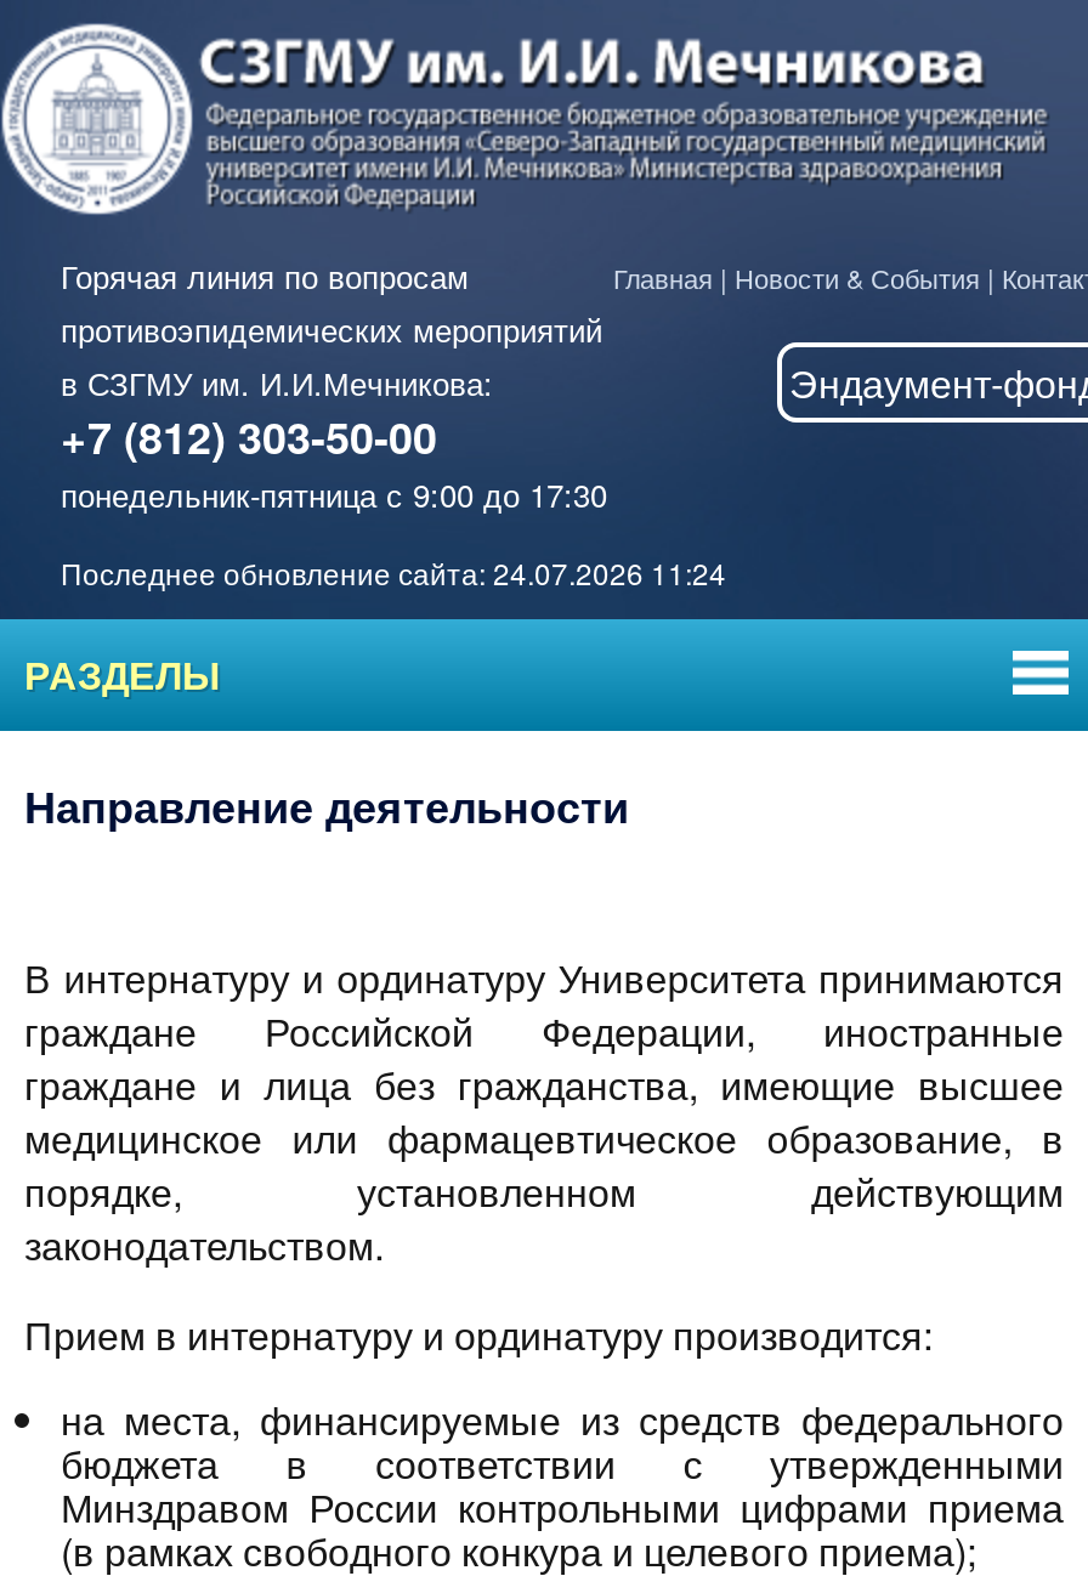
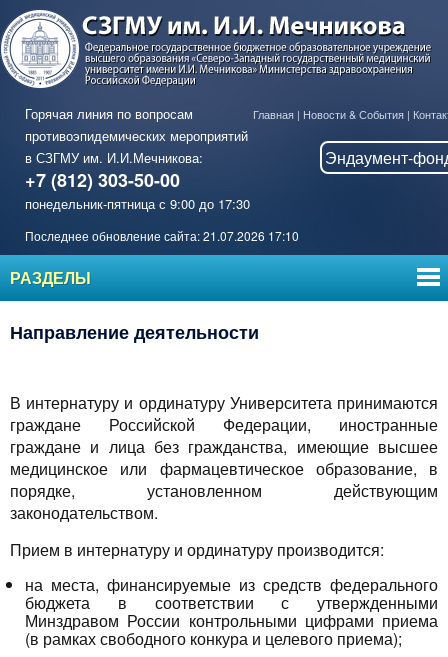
[61,551,726,593] Последнее обновление сайта: 24.07.2026 11:24 -> [25,227,299,244] Последнее обновление сайта: 21.07.2026 17:10

